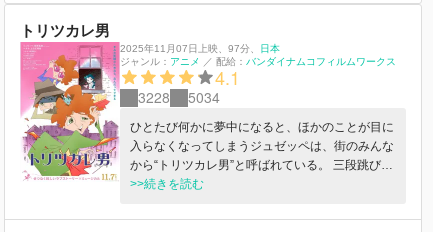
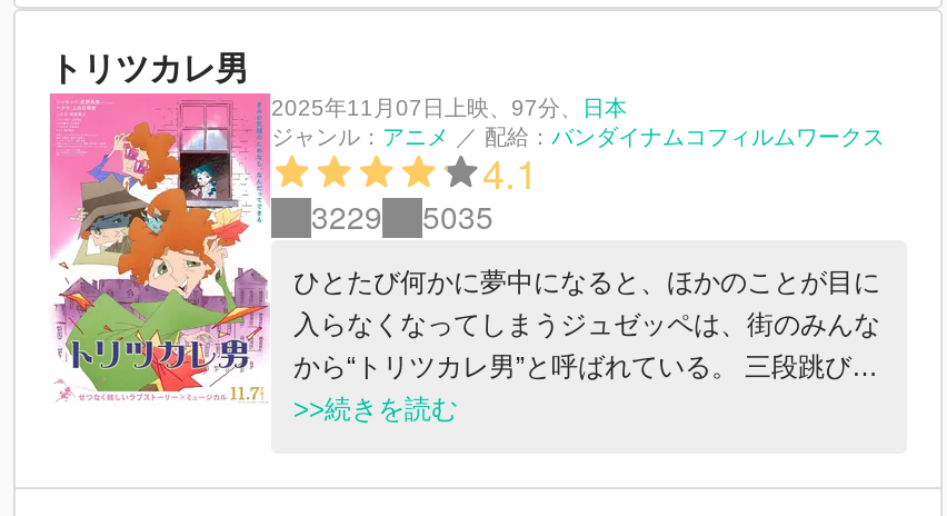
[138,87,170,107] 3228 -> [311,194,382,238] 3229
[188,87,220,107] 5034 -> [422,194,494,238] 5035

